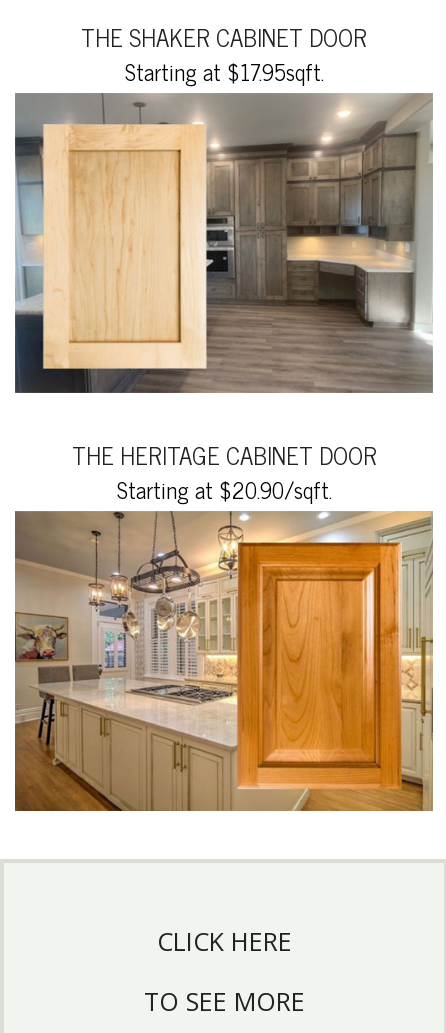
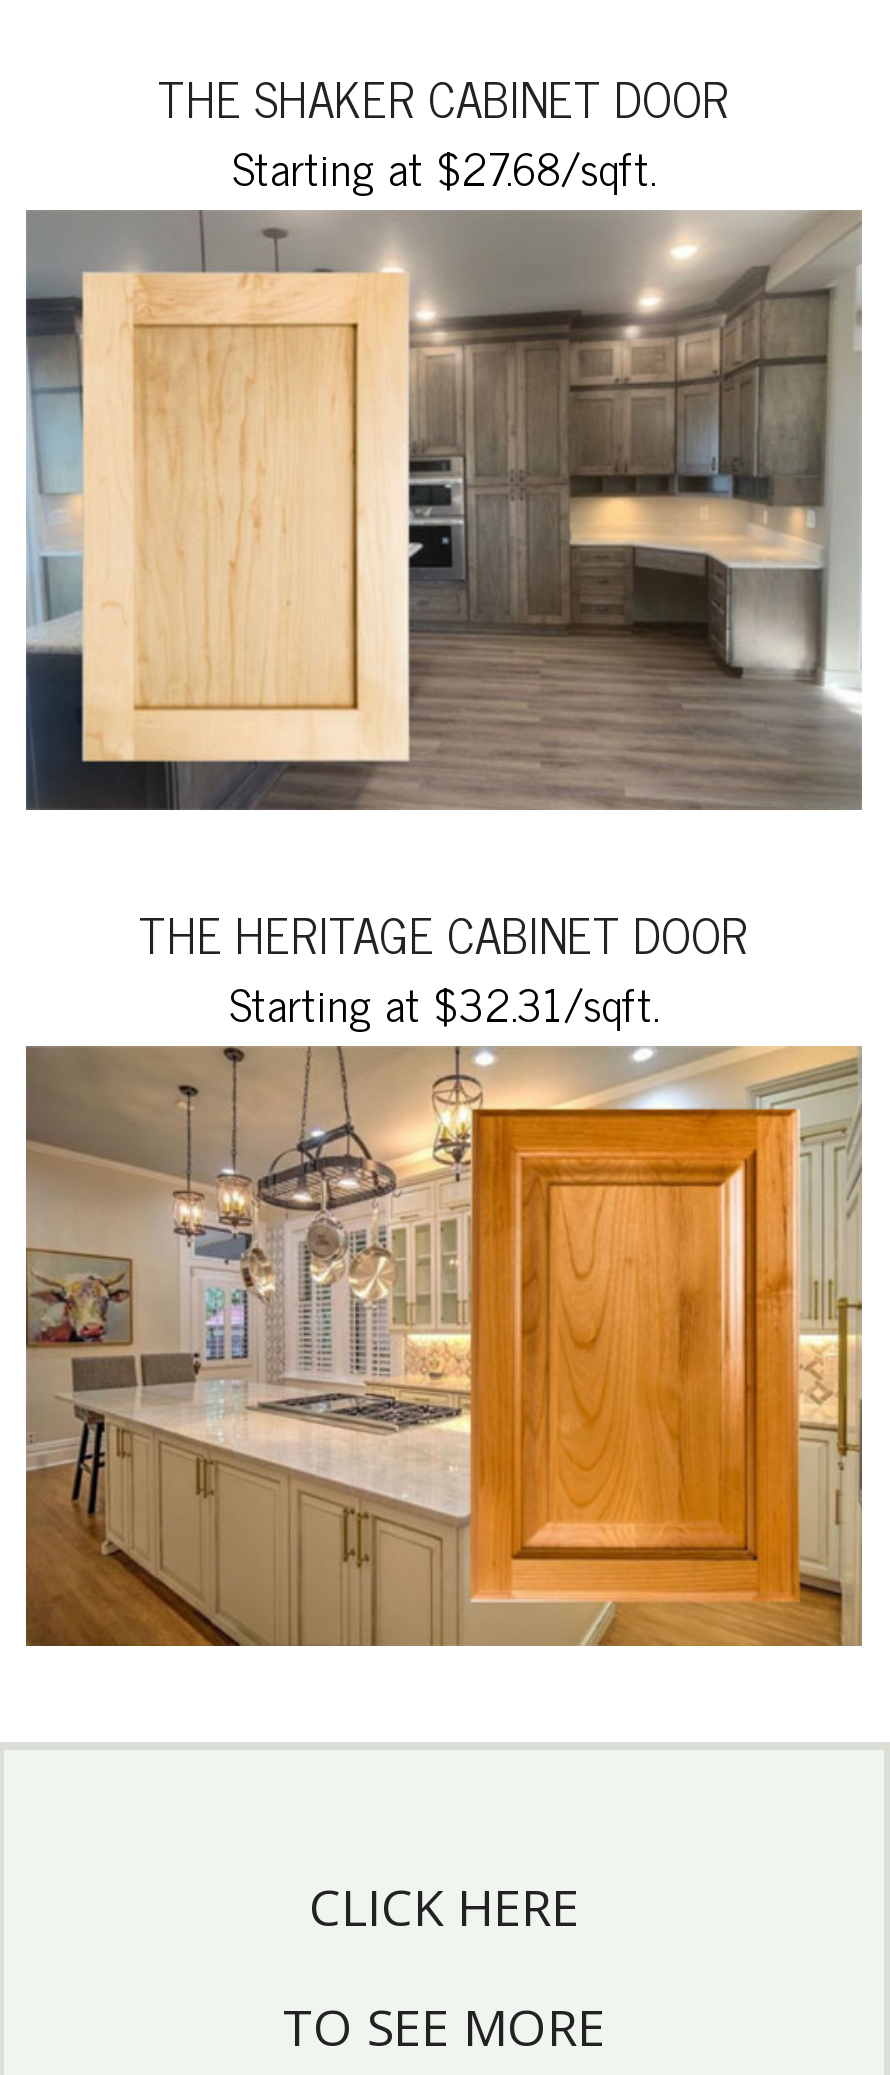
[124,53,323,90] Starting at $17.95sqft. -> [232,130,656,204] Starting at $27.68/sqft.
[116,471,331,508] Starting at $20.90/sqft. -> [229,966,659,1040] Starting at $32.31/sqft.

